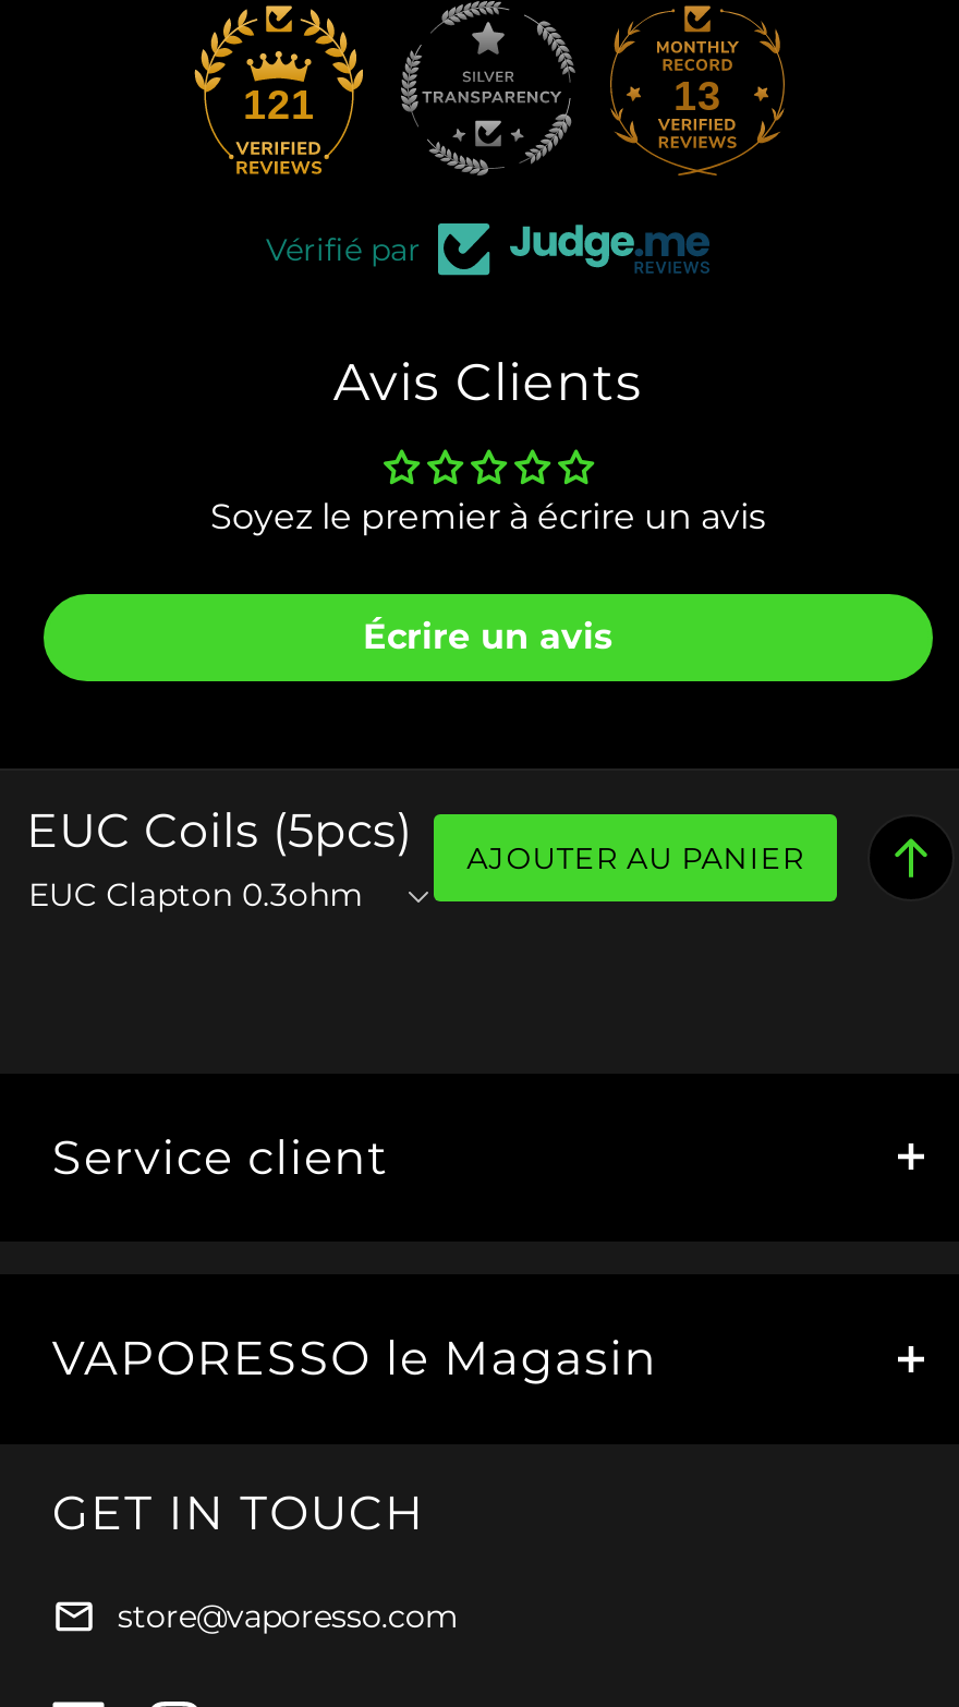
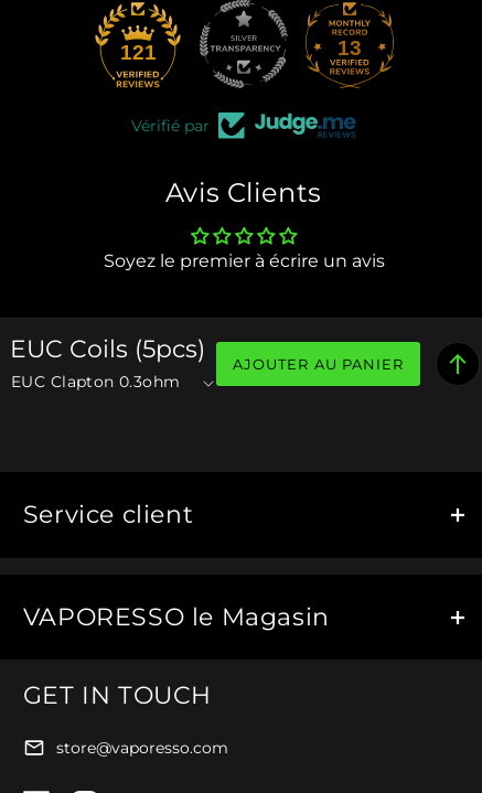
[363,615,614,657] Écrire un avis -> none

